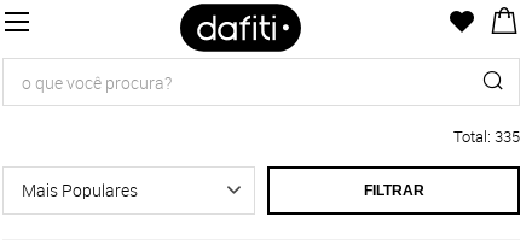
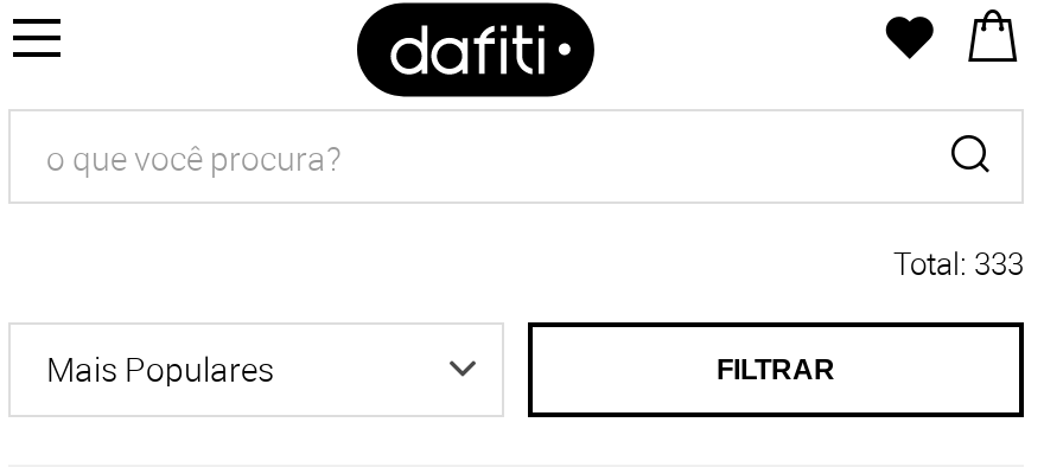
[453,125,520,147] Total: 335 -> [893,242,1024,284] Total: 333

